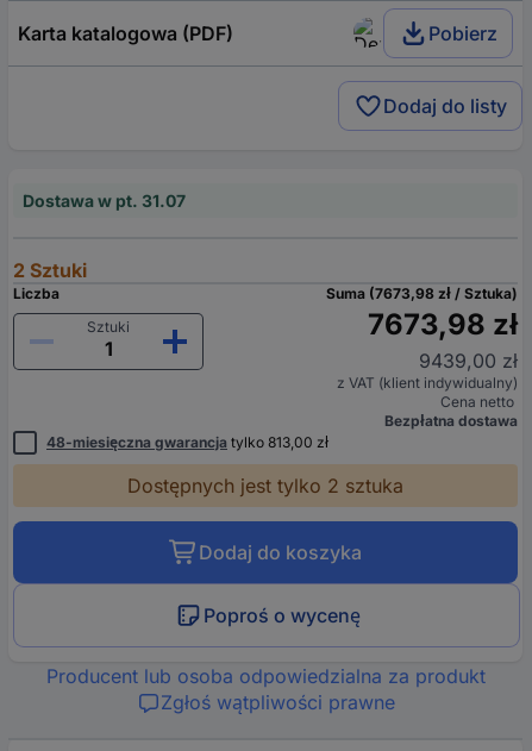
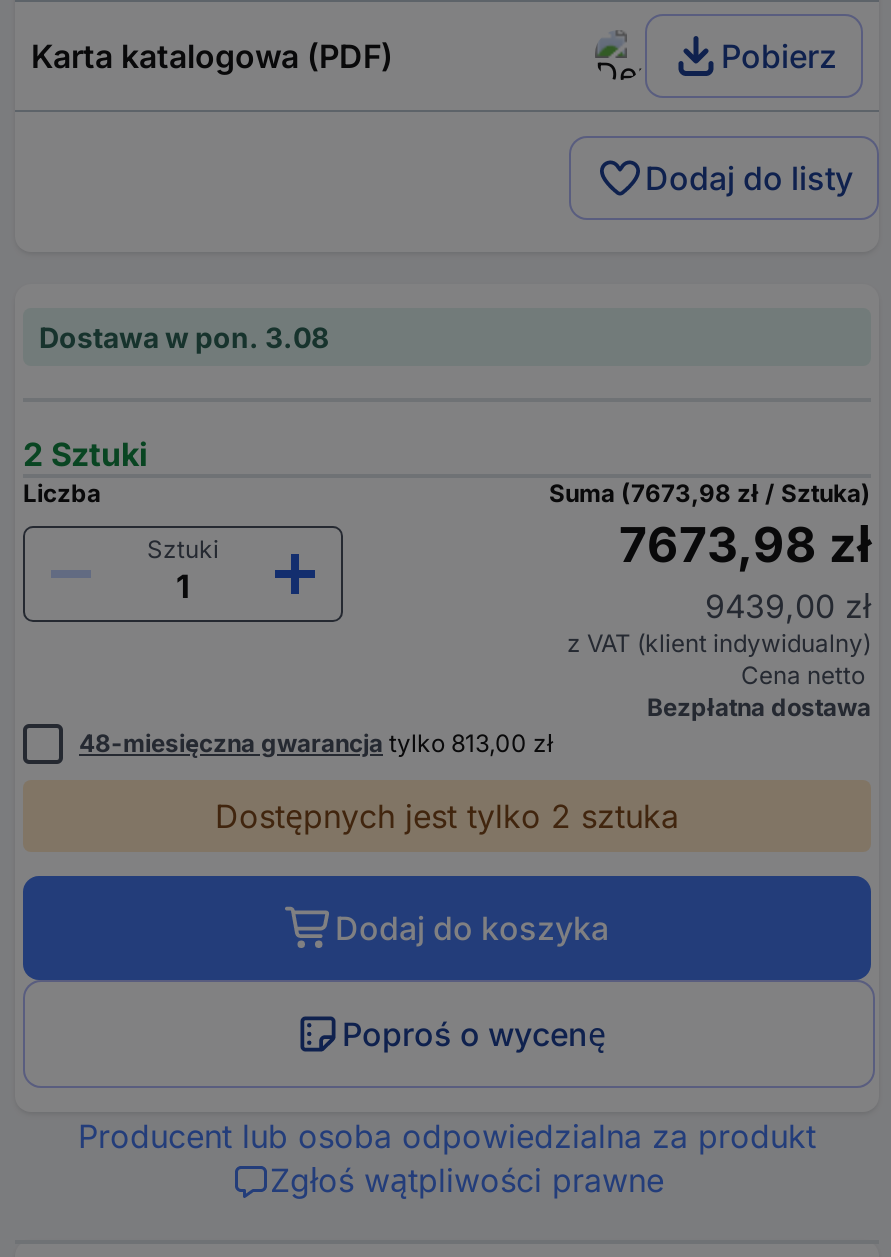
[23,190,186,210] Dostawa w pt. 31.07 -> [39,319,329,353] Dostawa w pon. 3.08

